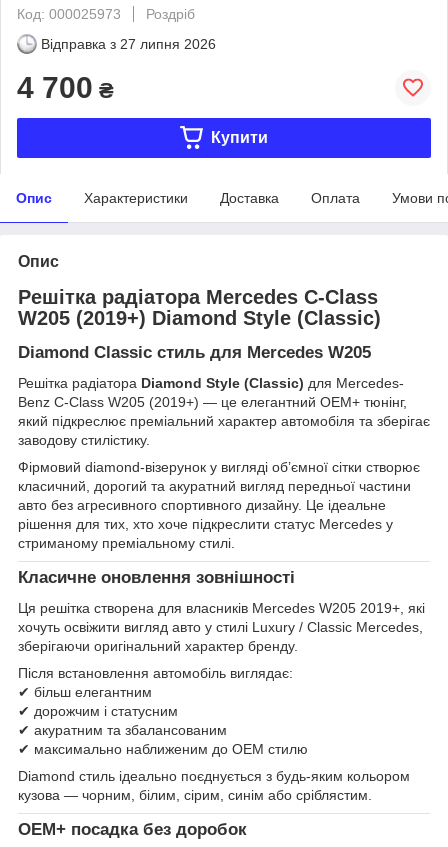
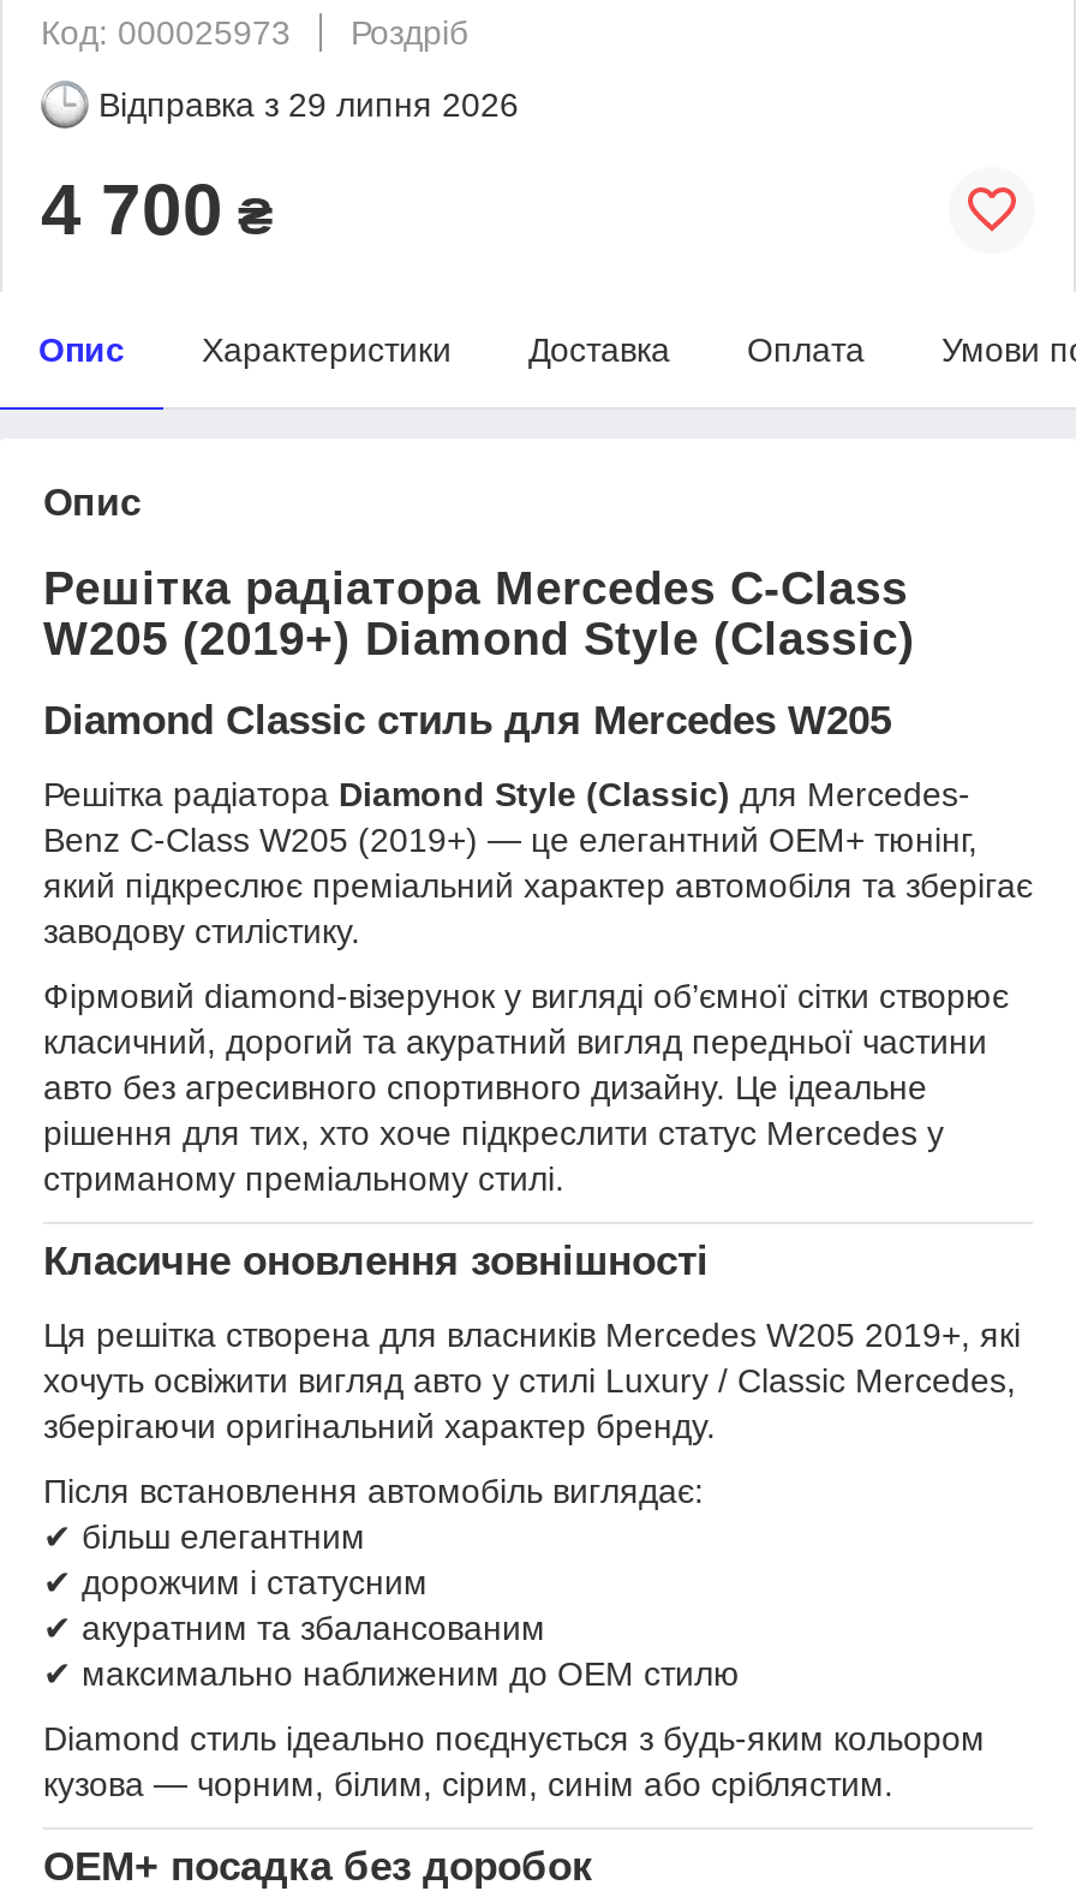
[41,36,216,52] Відправка з 27 липня 2026 -> [98,85,519,123] Відправка з 29 липня 2026
[211,129,268,146] Купити -> none

